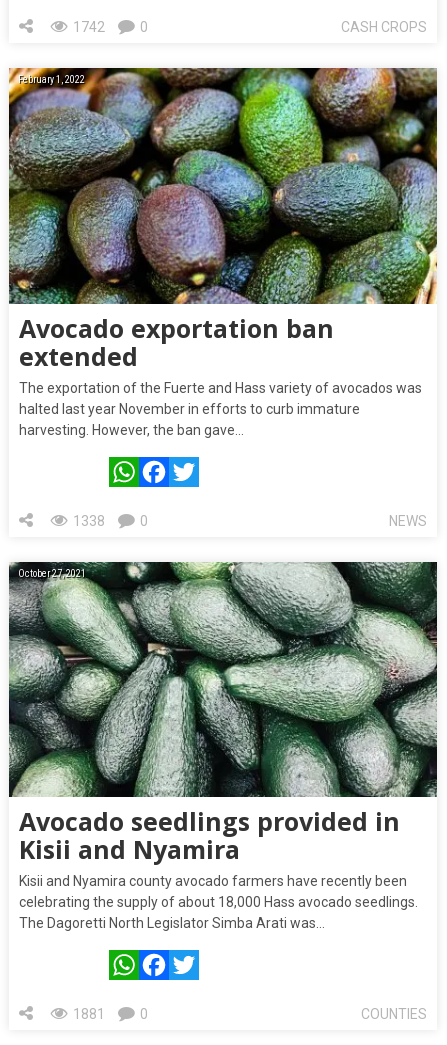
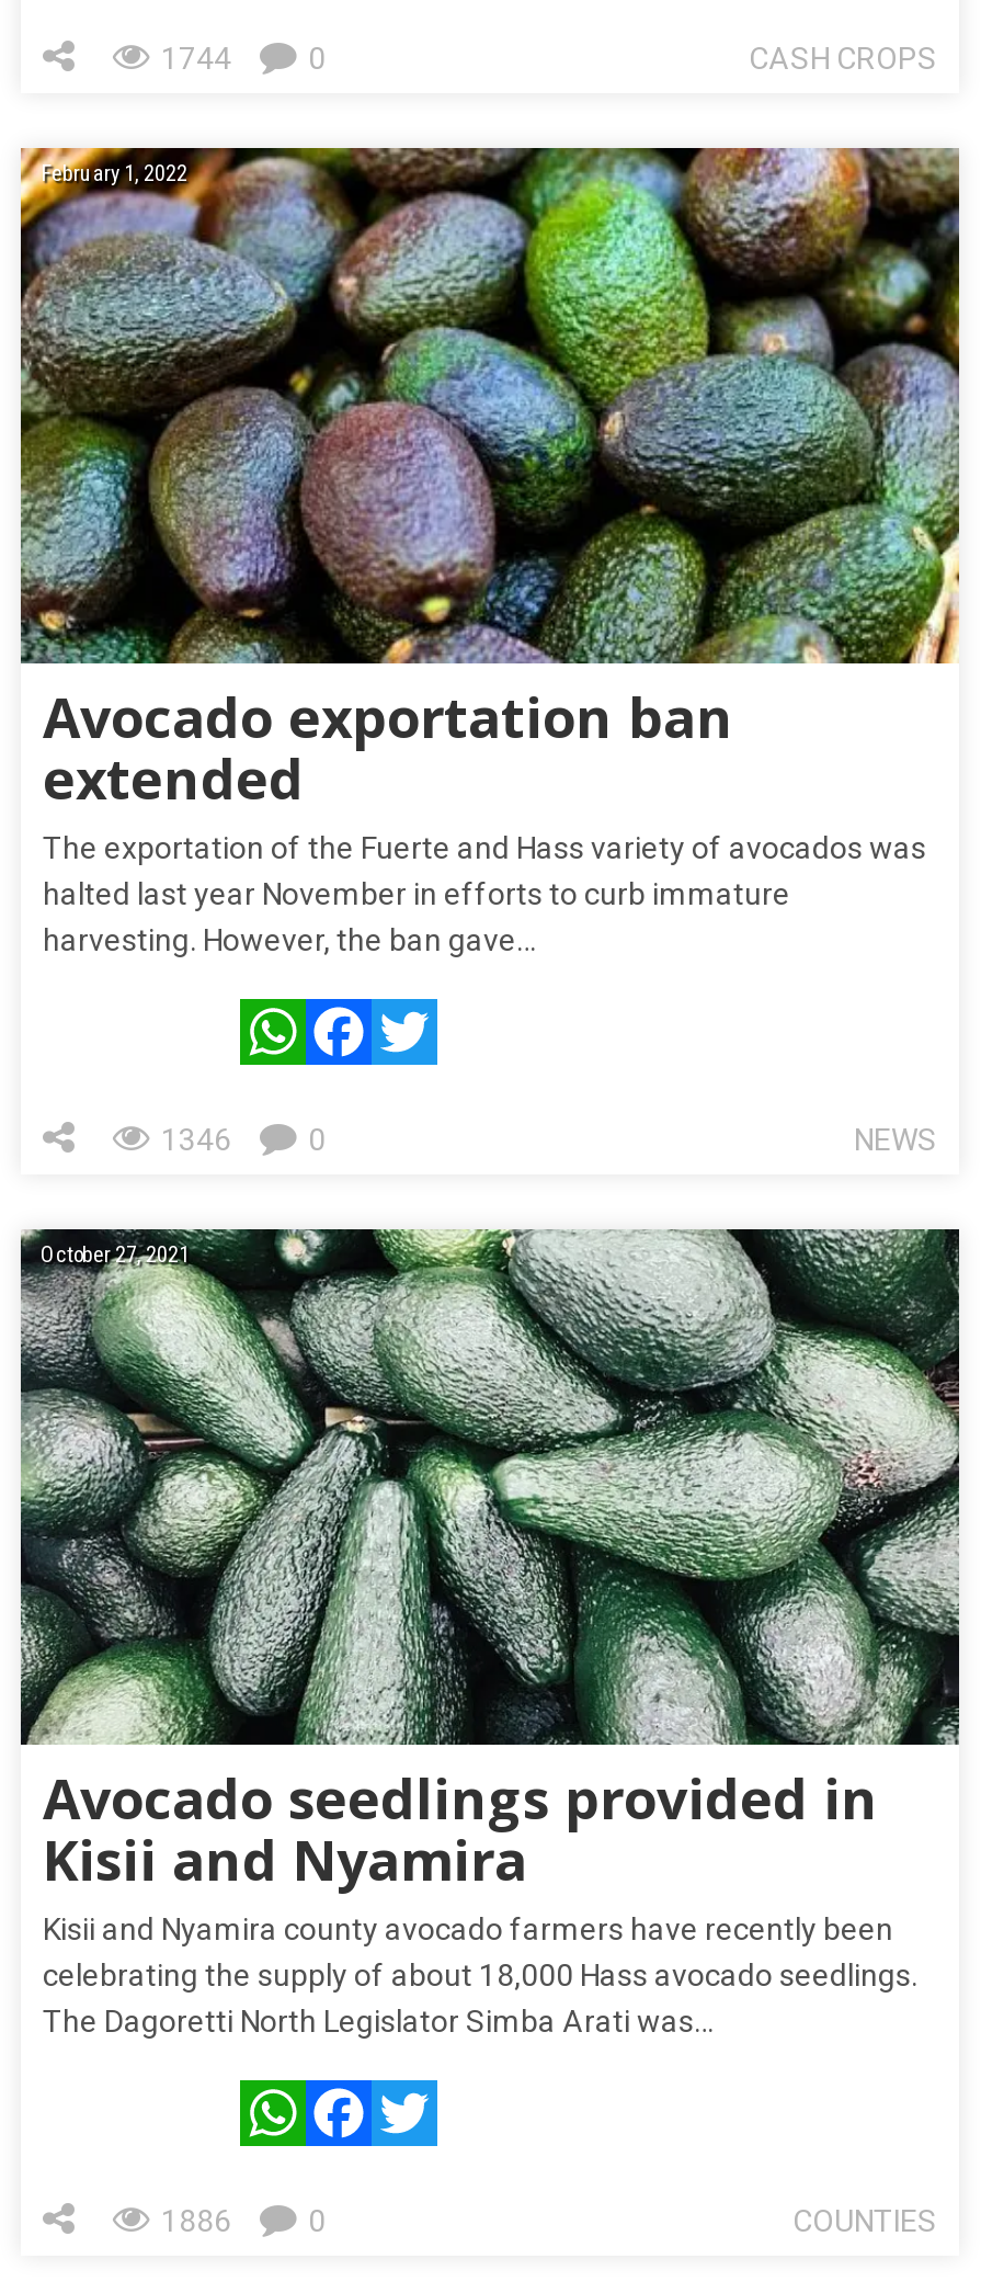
[73,19,105,35] 1742 -> [161,40,231,75] 1744
[73,513,105,529] 1338 -> [161,1122,231,1157] 1346
[73,1006,105,1022] 1881 -> [161,2204,231,2239] 1886

